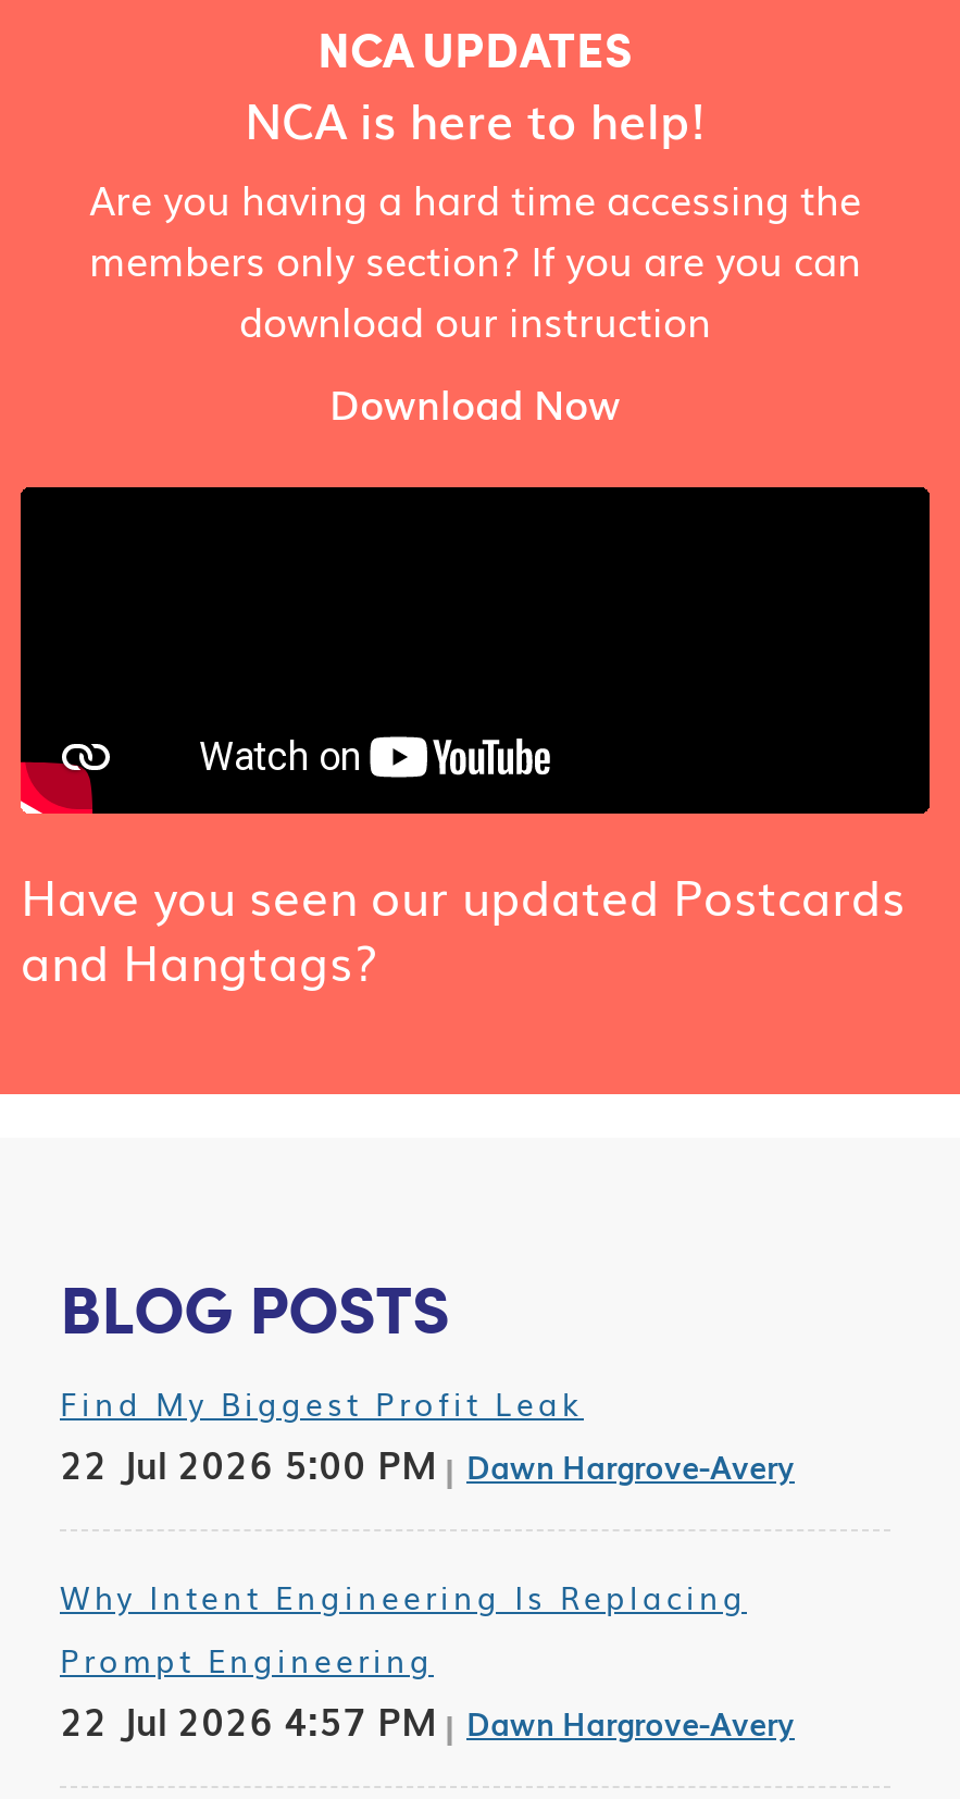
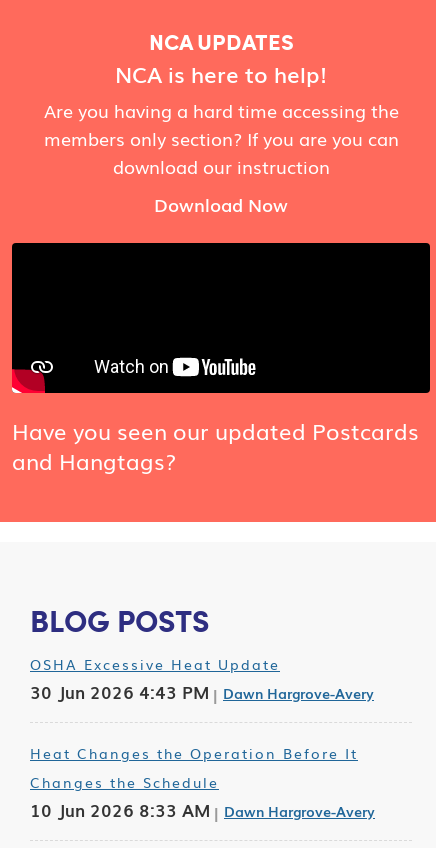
[60,1382,584,1491] Find My Biggest Profit Leak | 22 Jul 2026 5:00 PM -> [30,654,280,704] OSHA Excessive Heat Update | 30 Jun 2026 4:43 PM
[60,1576,747,1747] Why Intent Engineering Is Replacing | Prompt Engineering | 22 Jul 2026 4:57 PM -> [30,743,358,822] Heat Changes the Operation Before It | Changes the Schedule | 10 Jun 2026 8:33 AM

